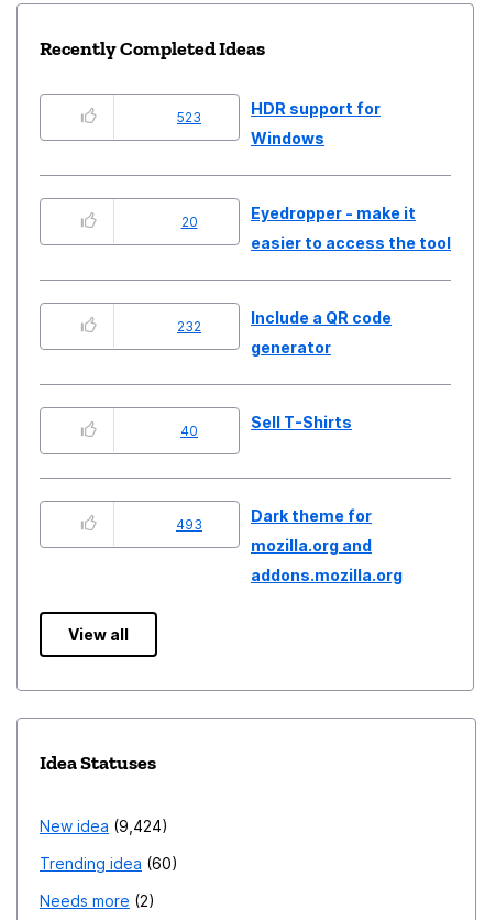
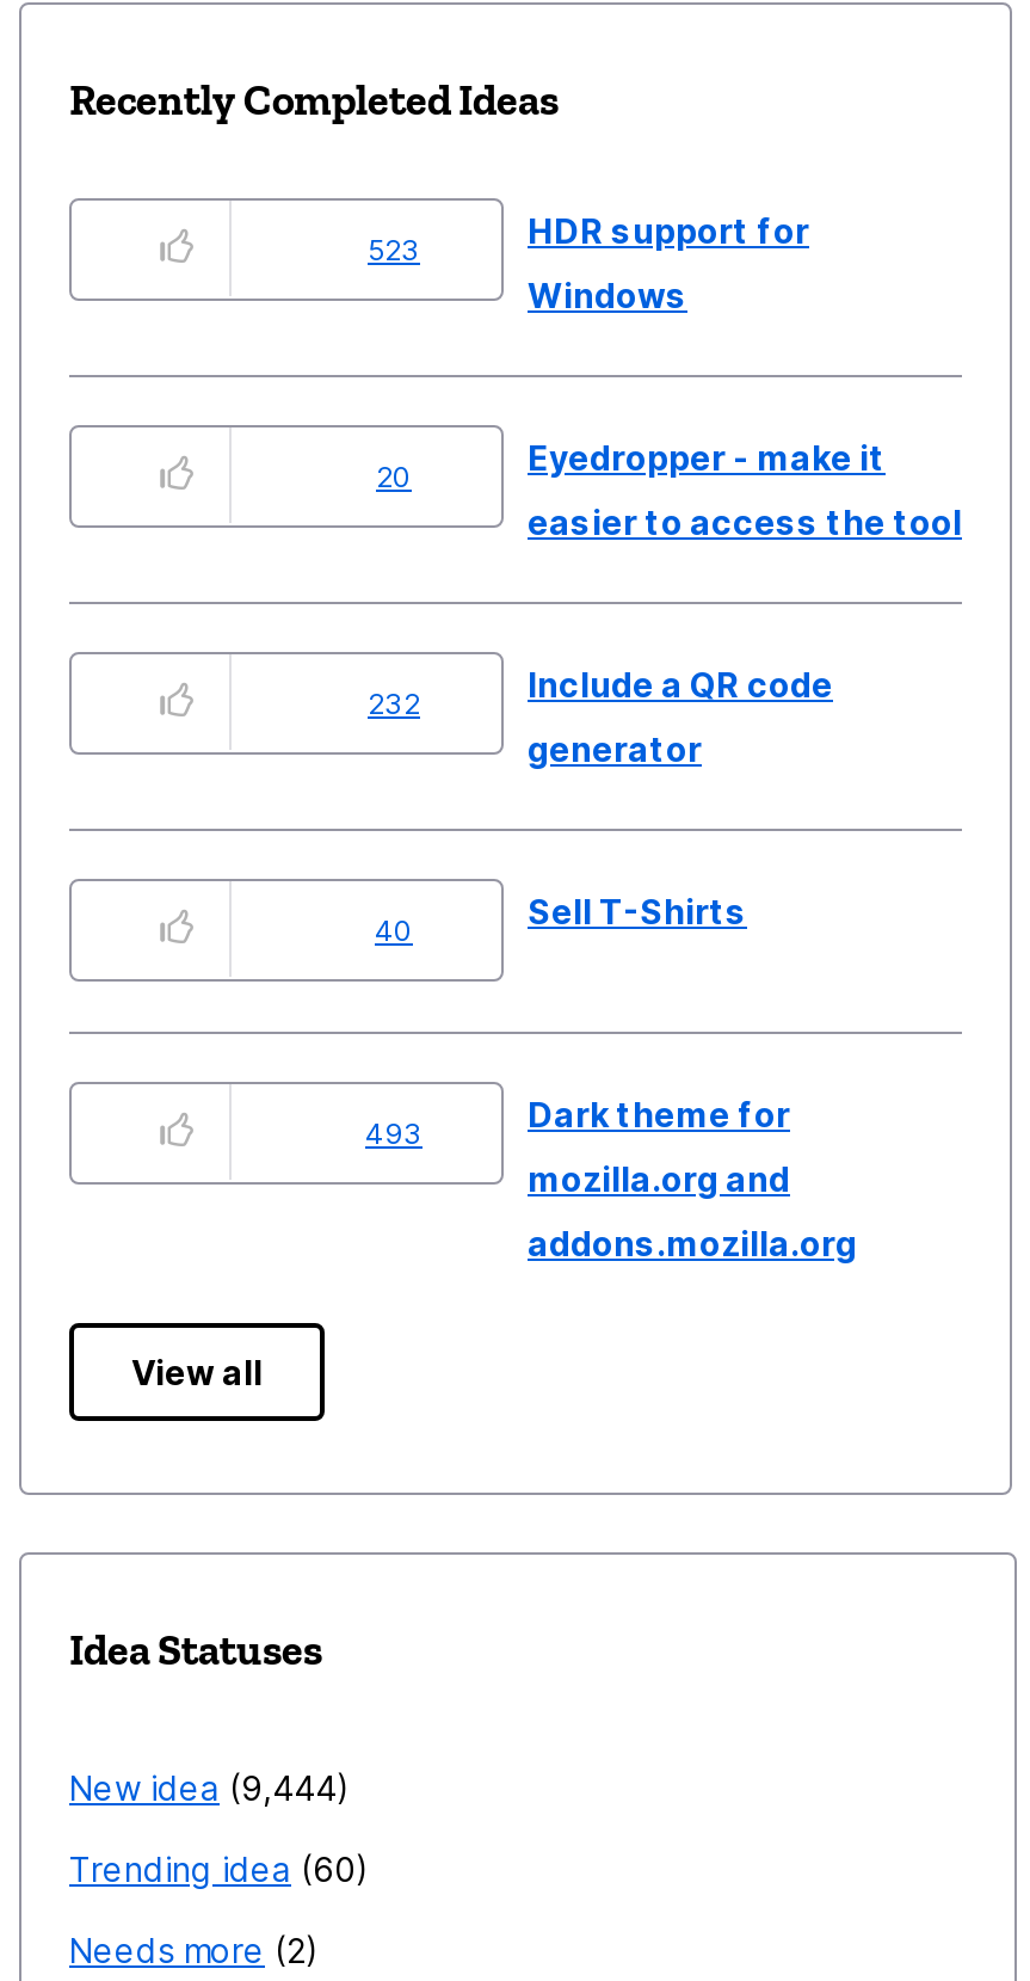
[40,817,162,835] New idea 9,424 -> [69,1767,337,1808] New idea 9,444

